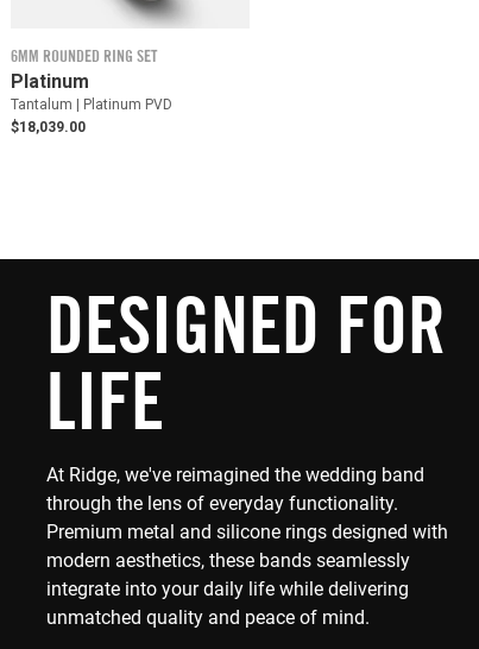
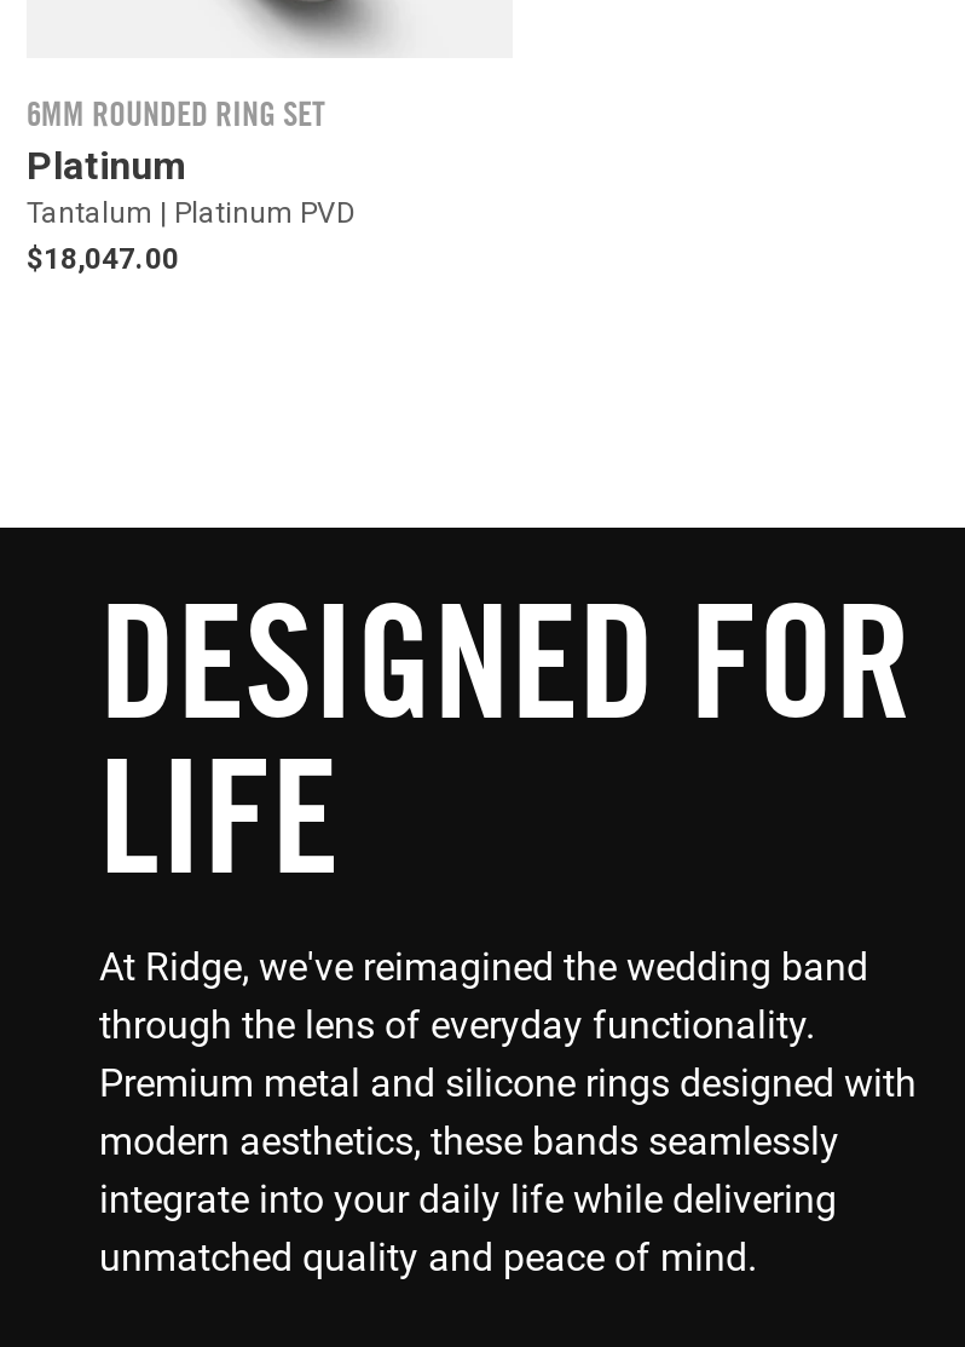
[11,118,86,135] $18,039.00 -> [27,241,179,275] $18,047.00

